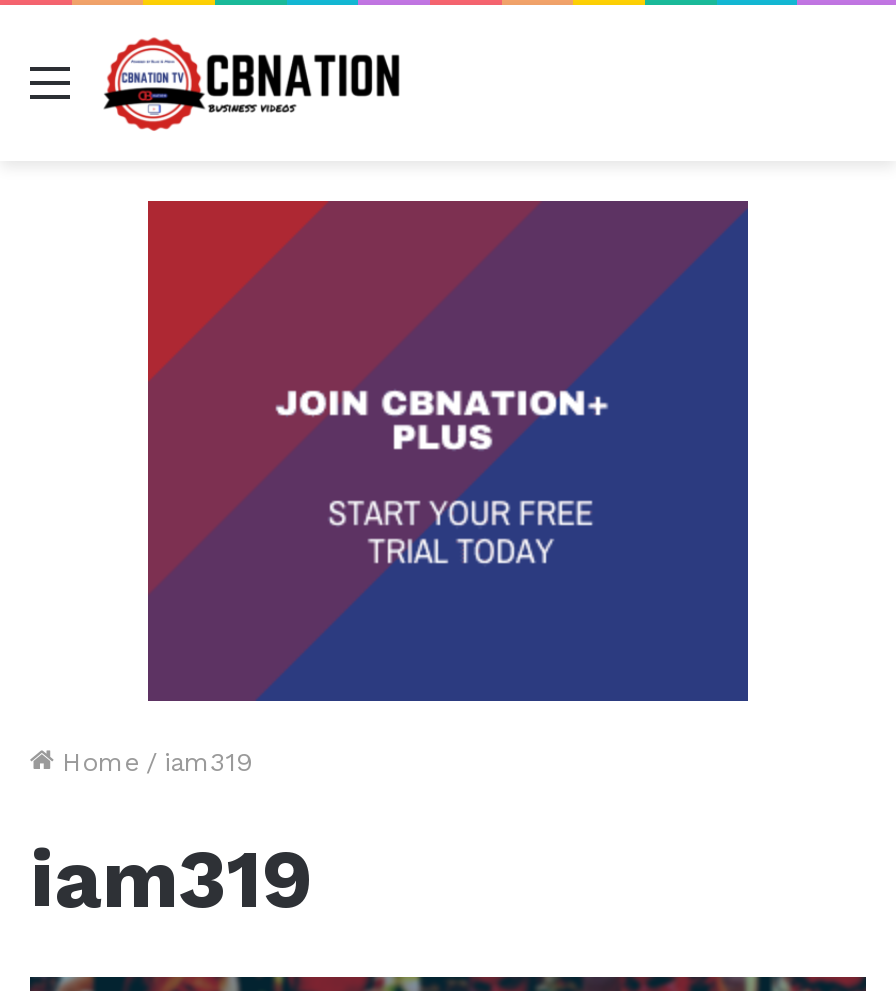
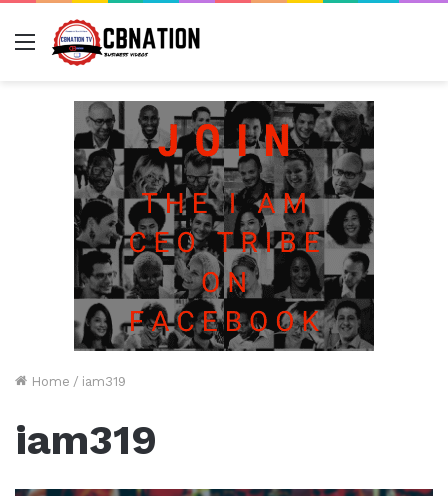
[146,199,750,703] [image] -> [73,100,375,352] [image]

